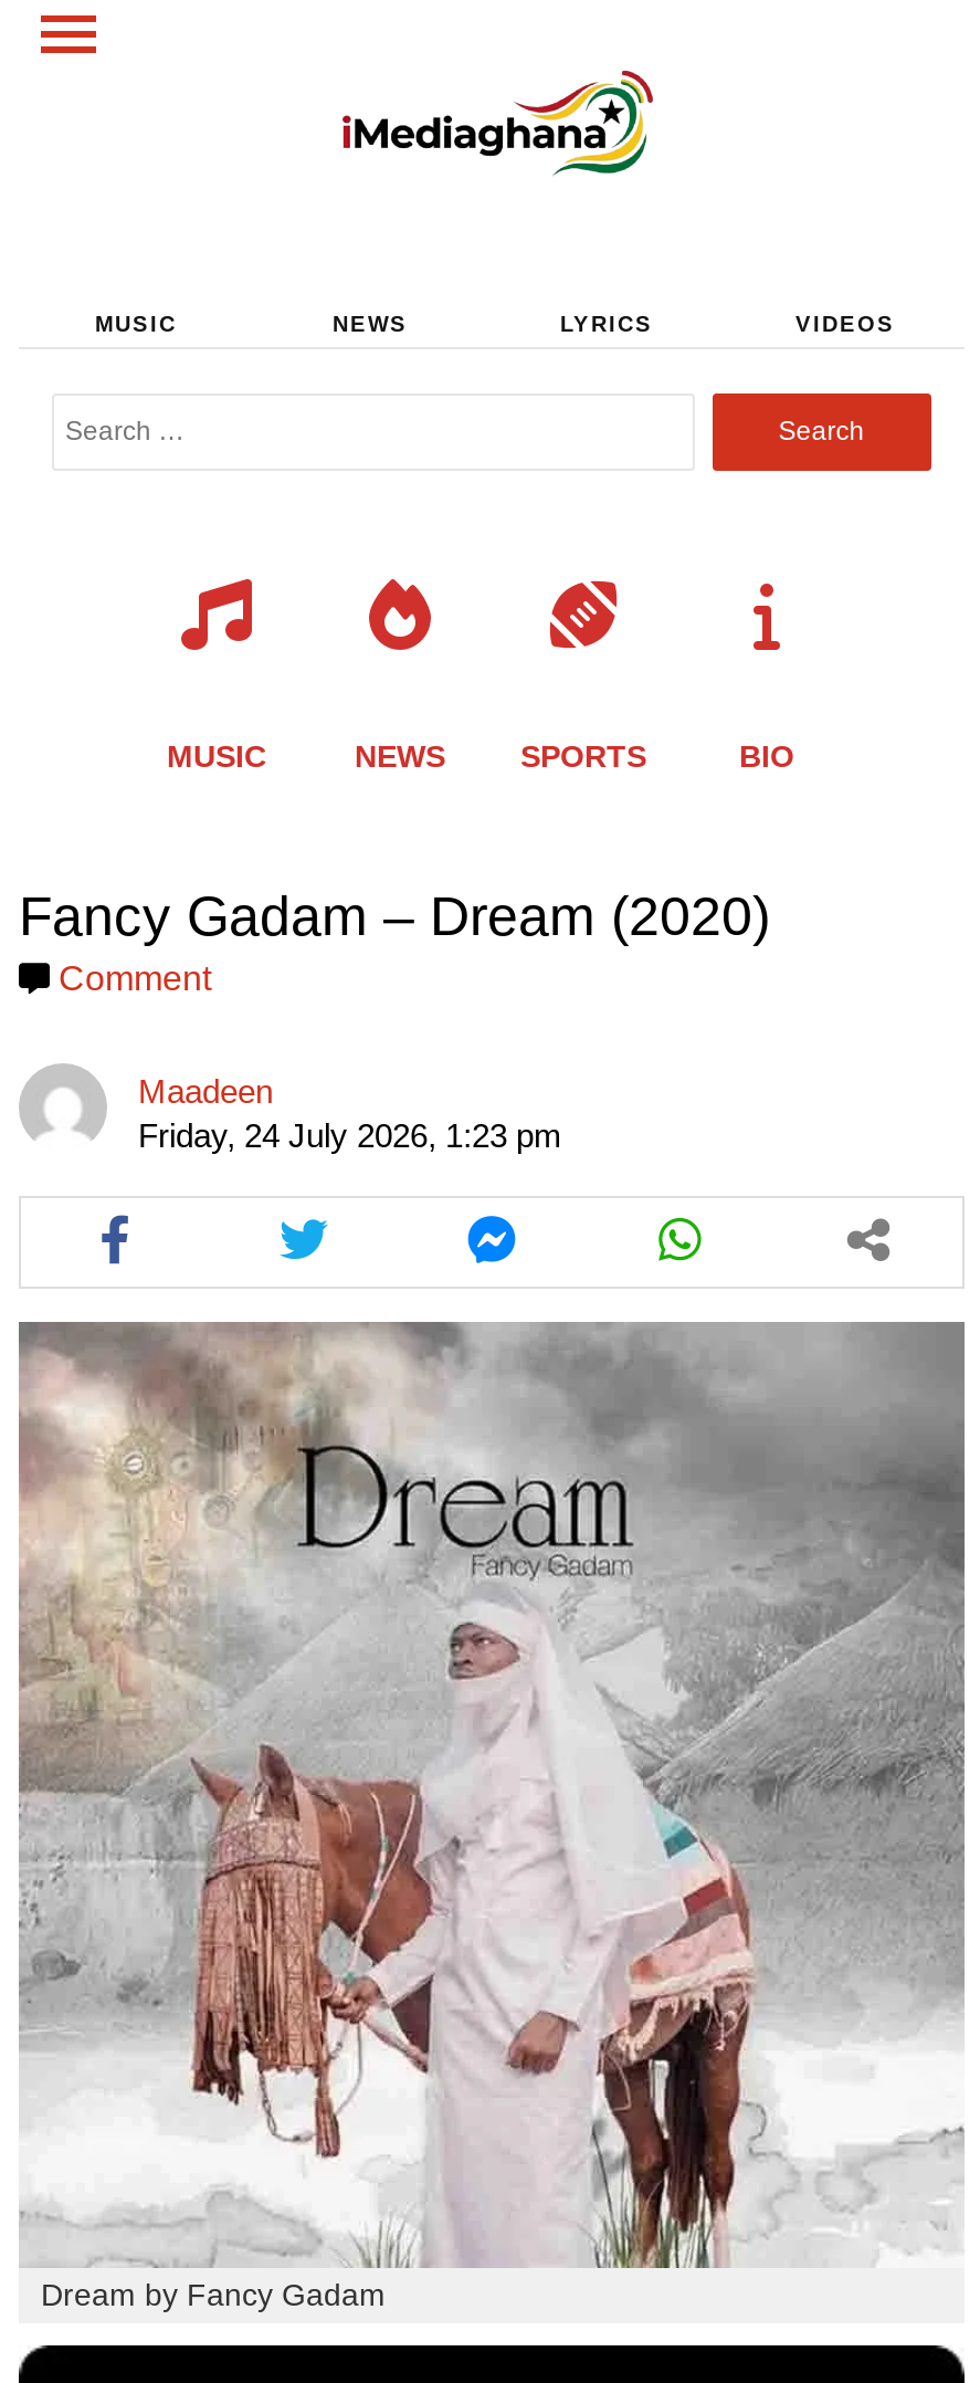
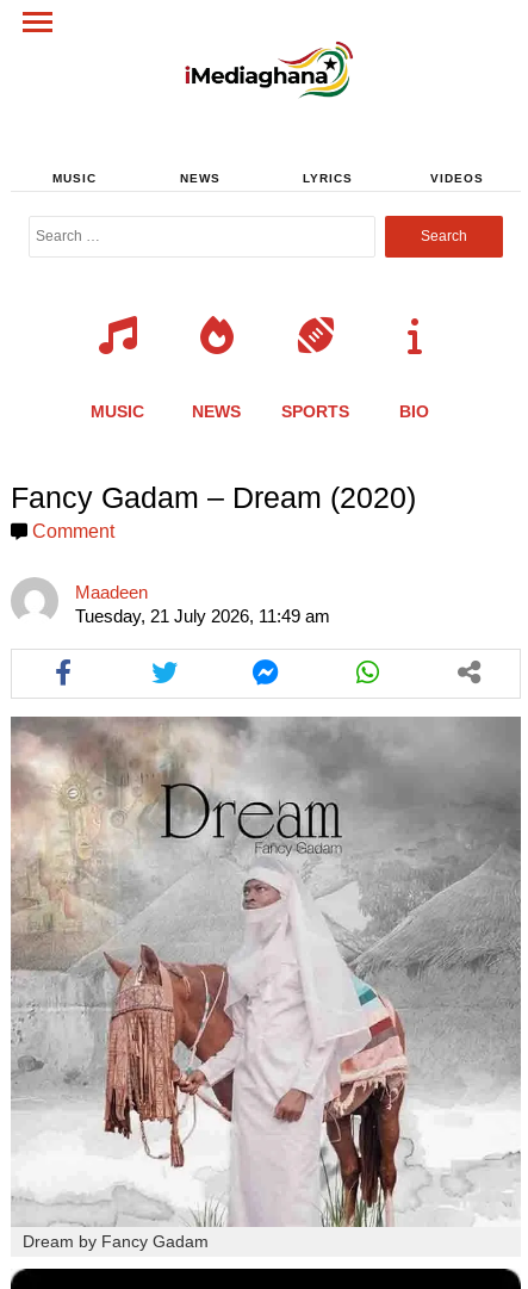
[138,1116,562,1154] Friday, 24 July 2026, 1:23 pm -> [75,606,330,626] Tuesday, 21 July 2026, 11:49 am

